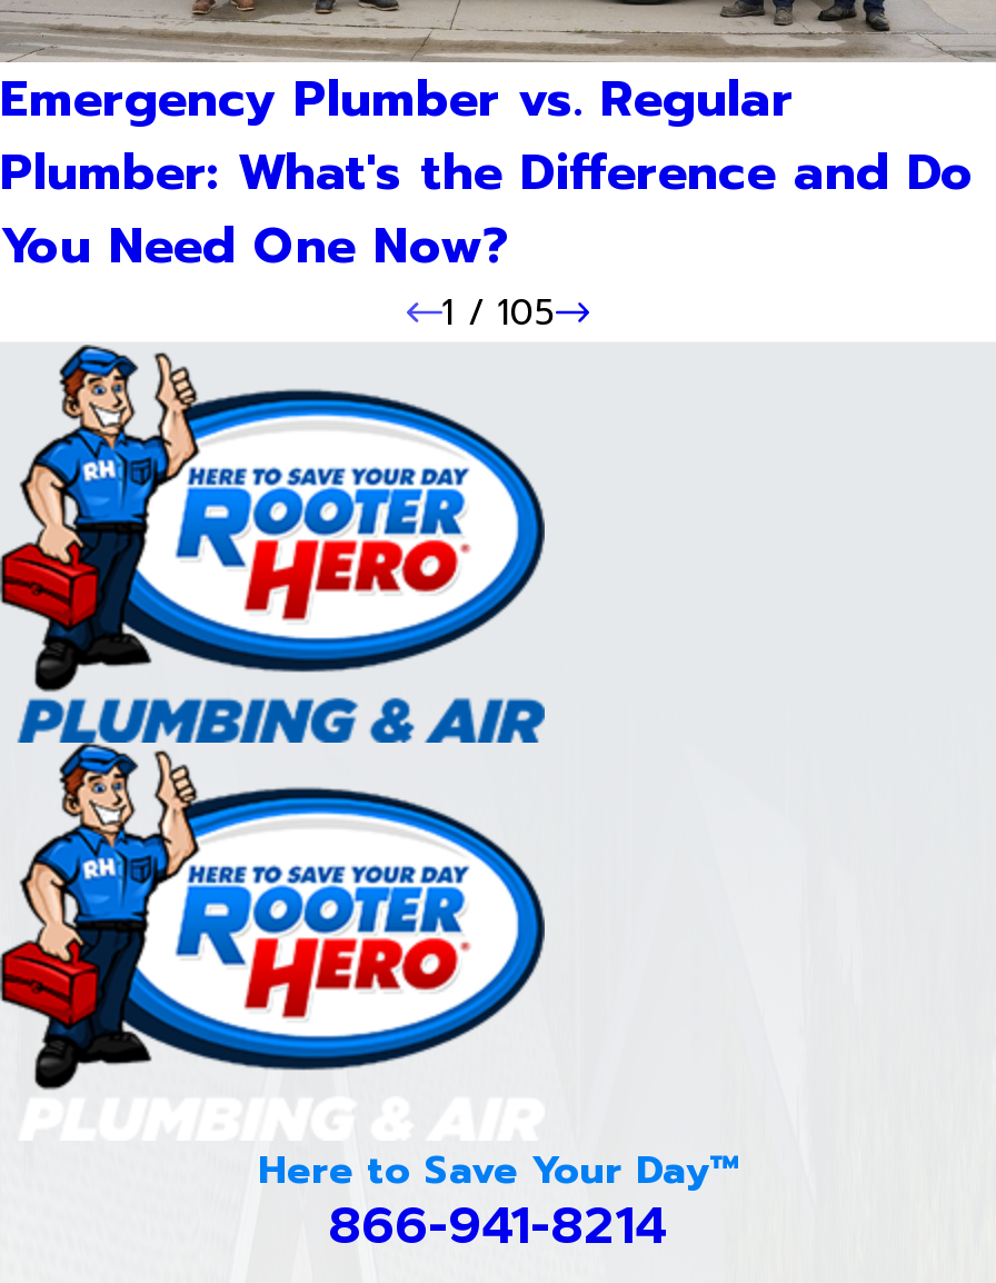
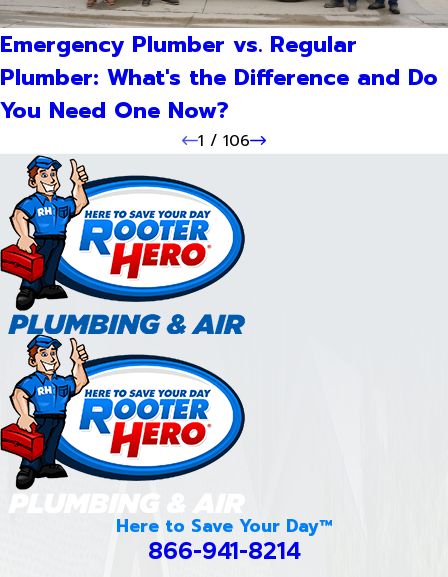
[441,286,555,339] 1 / 105 -> [198,128,250,152] 1 / 106

